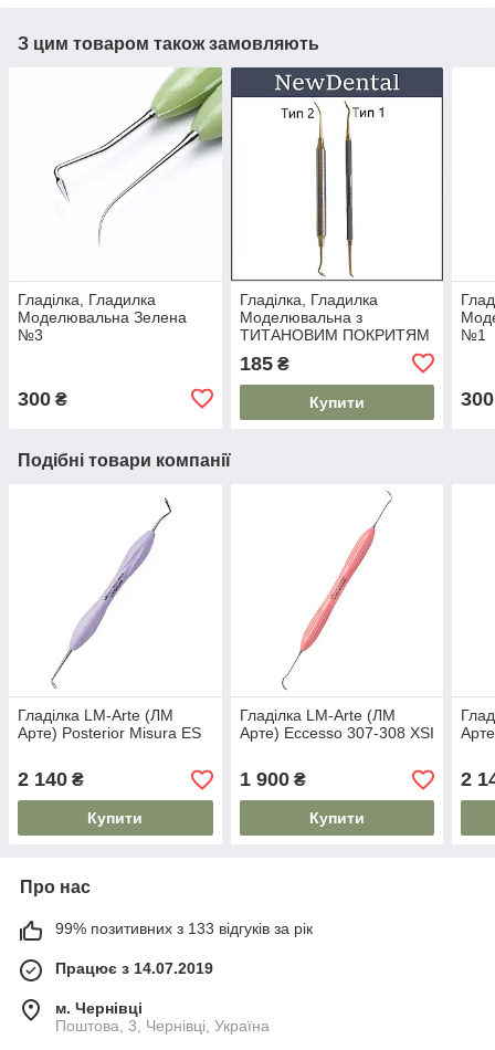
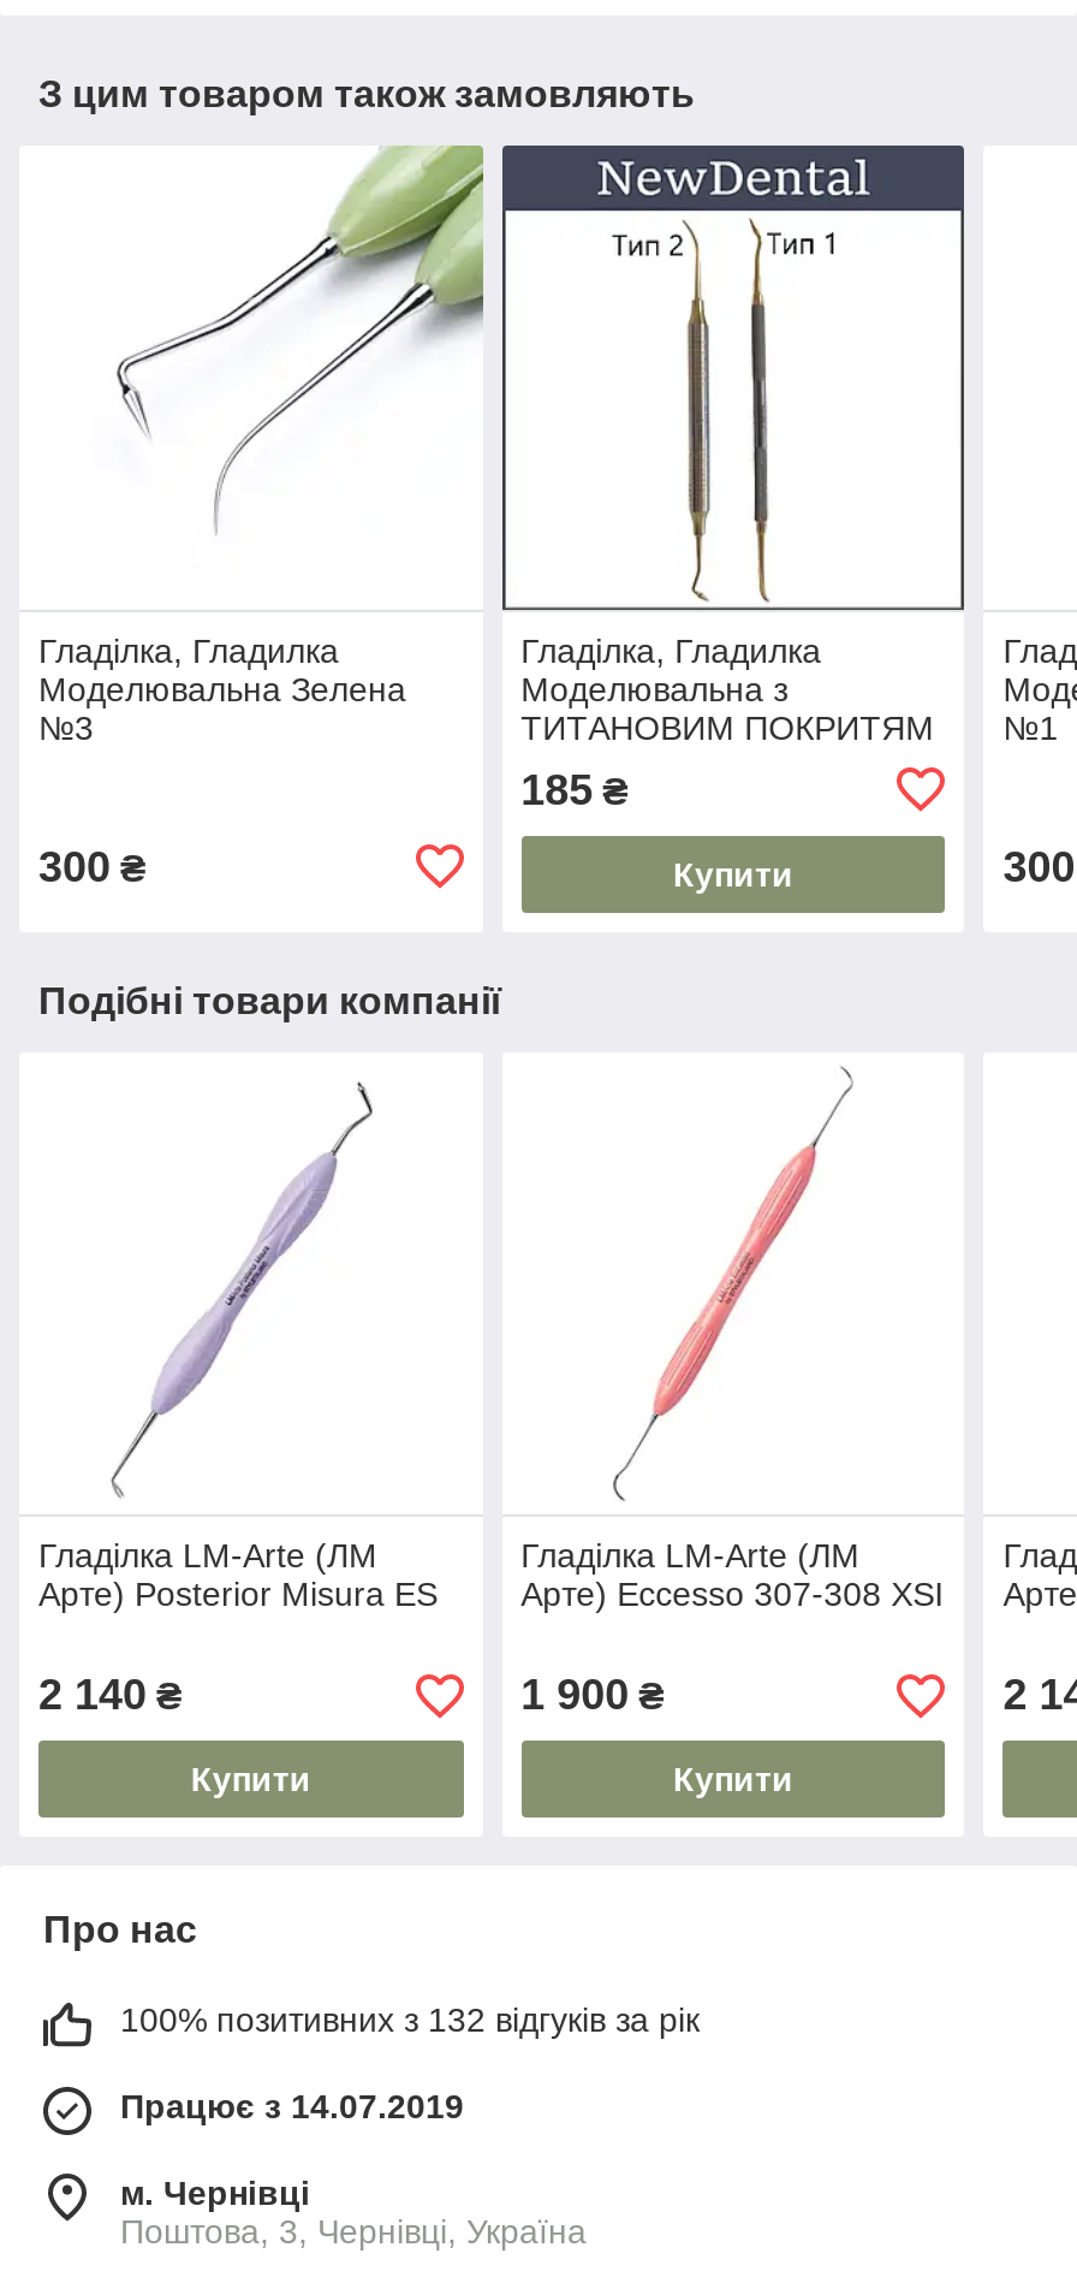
[55,920,313,938] 99% позитивних з 133 відгуків за рік -> [120,2001,700,2040] 100% позитивних з 132 відгуків за рік

